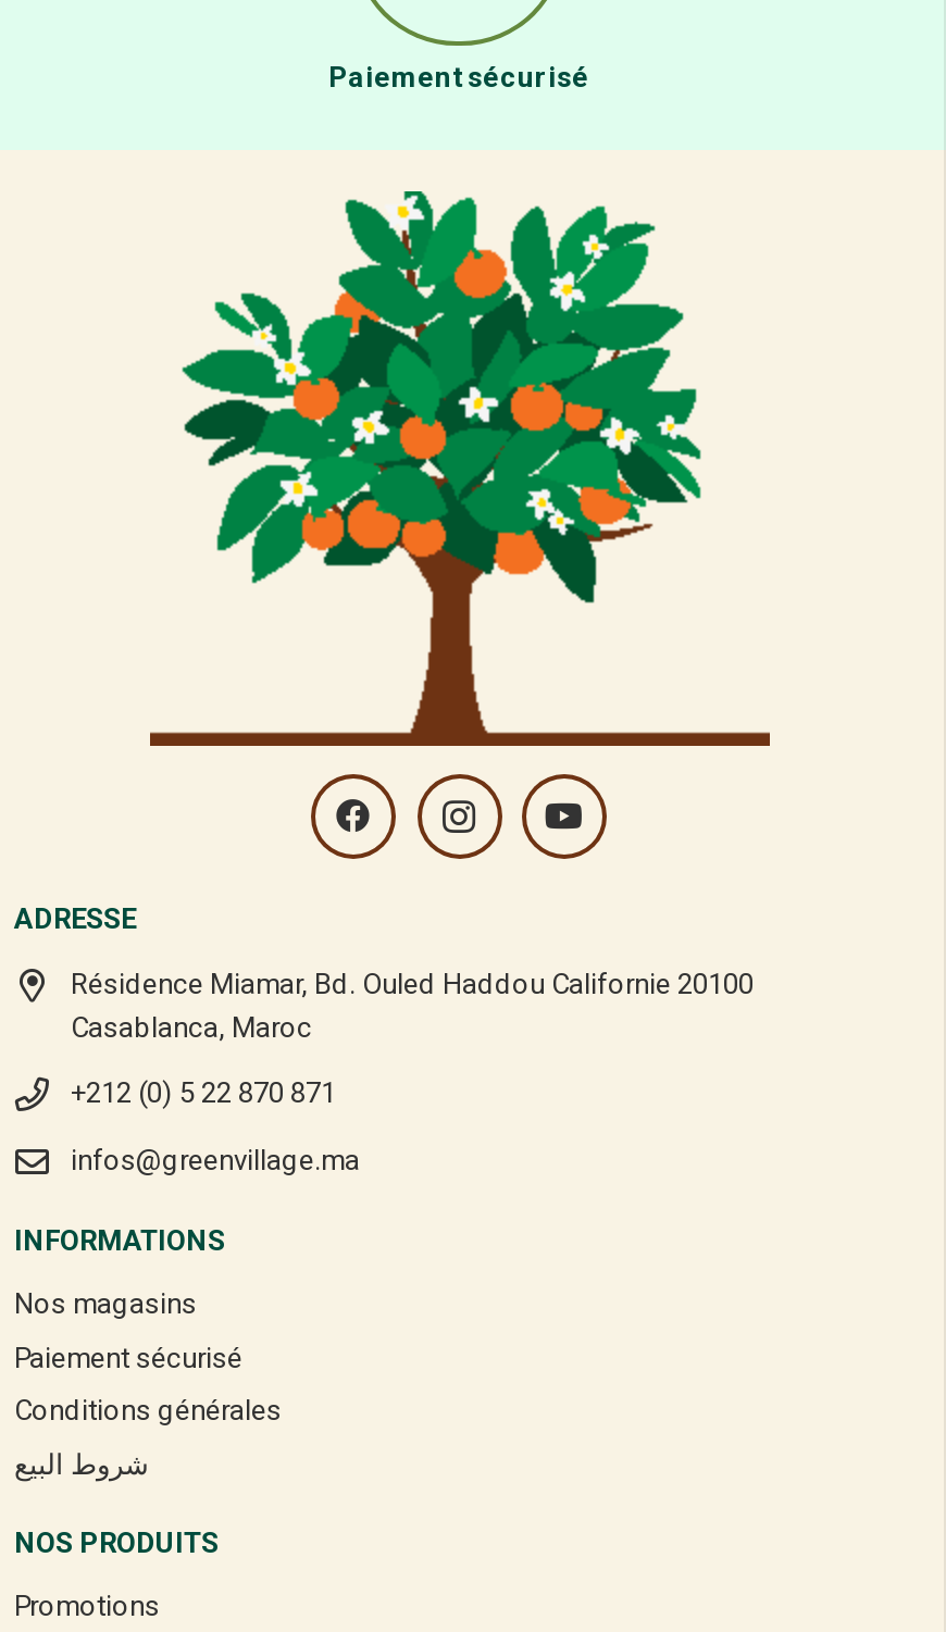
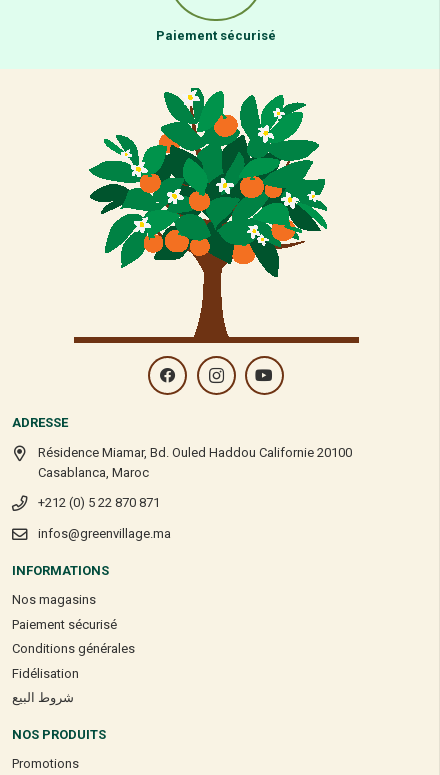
none -> [11,666,78,681] Fidélisation

